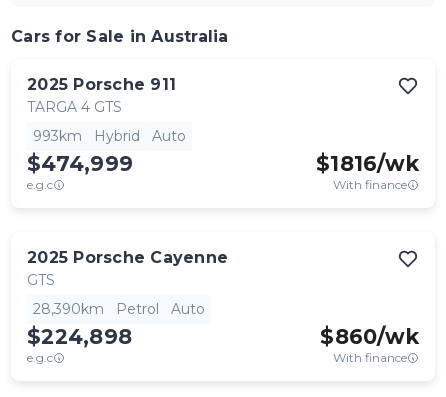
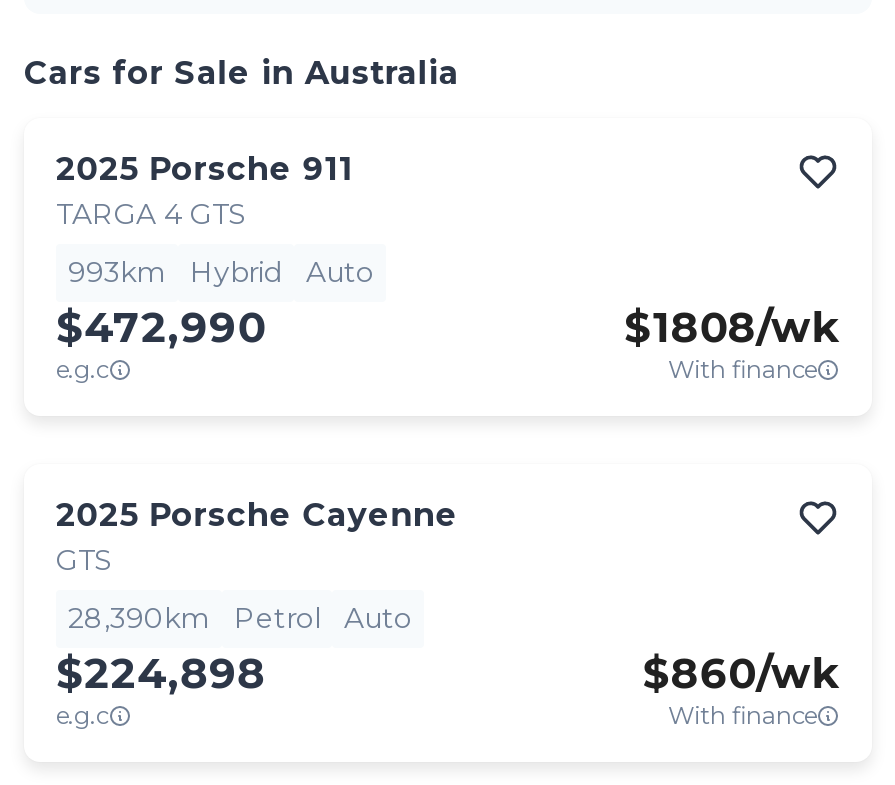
[27,151,133,176] $474,999 -> [56,302,266,352] $472,990
[316,151,419,176] $1816/wk -> [624,302,840,352] $1808/wk

